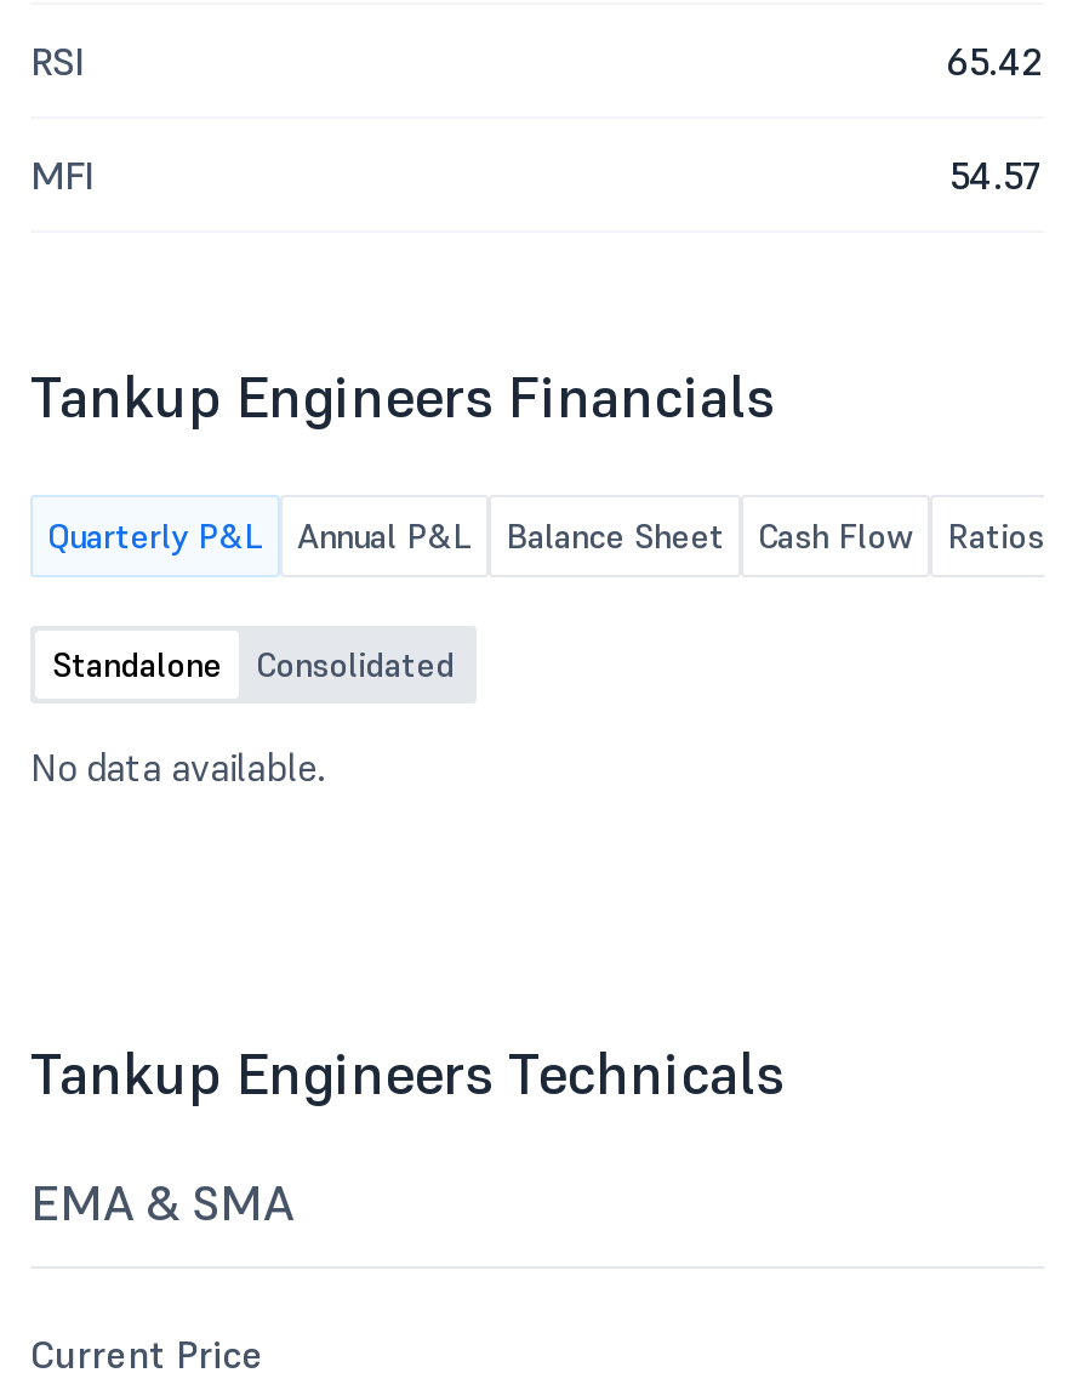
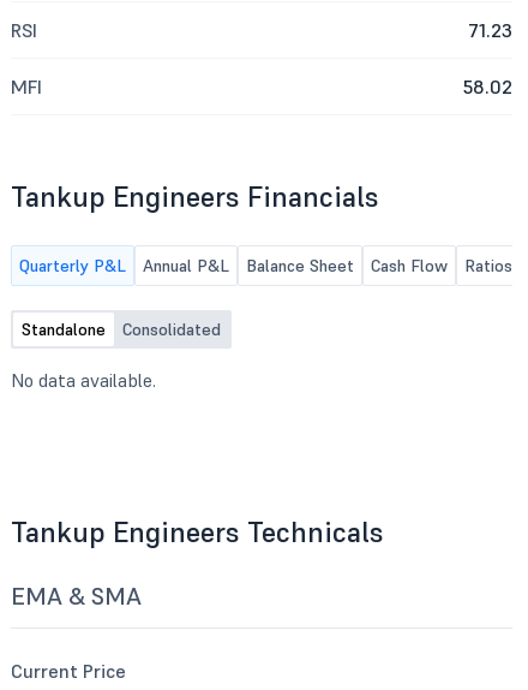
[947,36,1044,85] 65.42 -> [468,18,512,42] 71.23
[949,150,1044,199] 54.57 -> [463,75,512,99] 58.02

